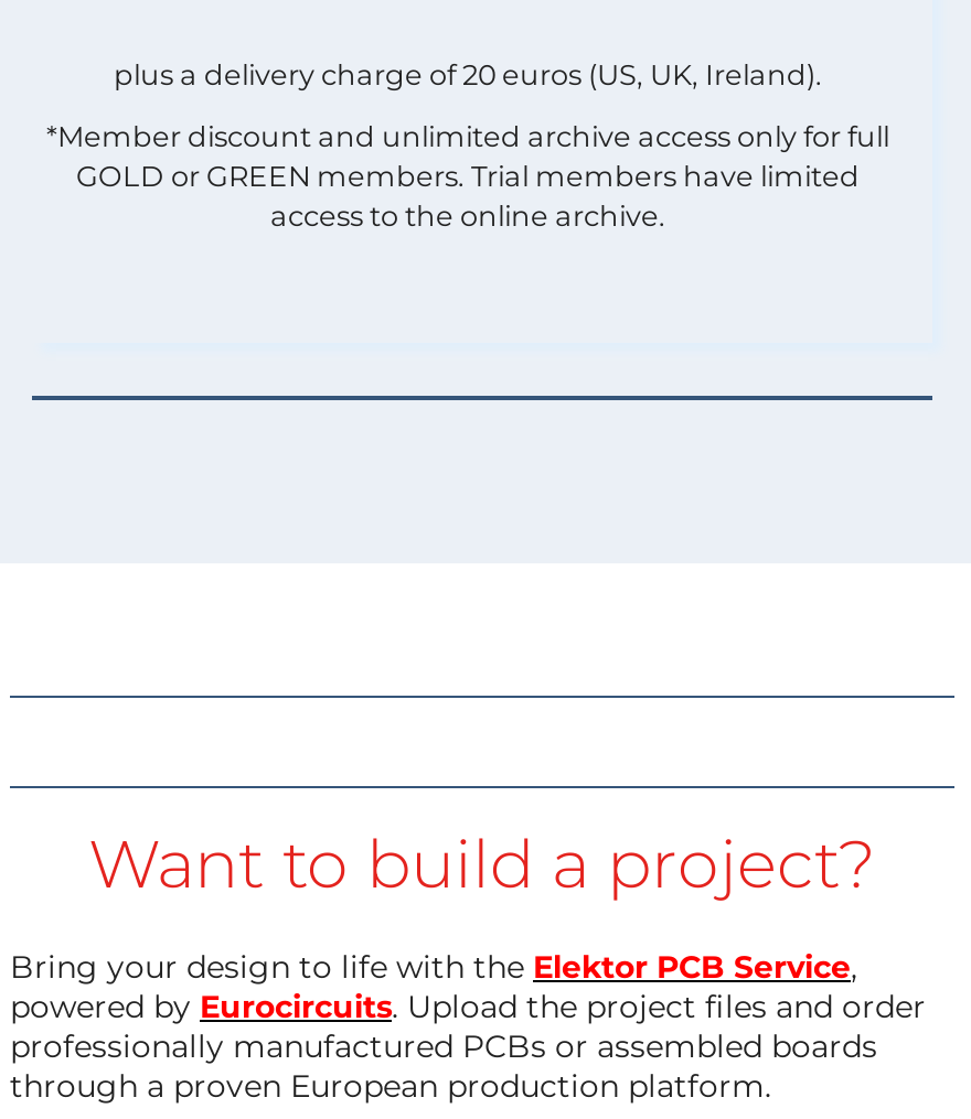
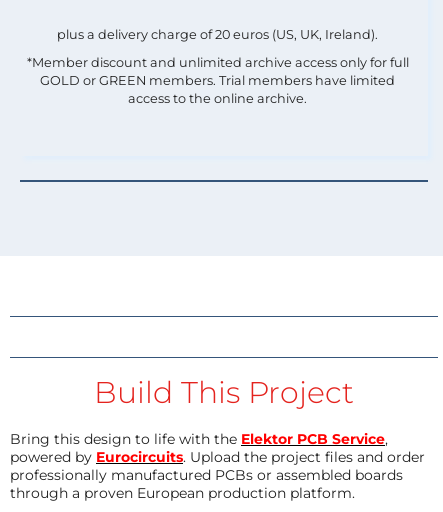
[88,823,876,905] Want to build a project? -> [94,374,354,411] Build This Project
[10,947,857,986] Bring your design to life with the Elektor PCB Service, -> [10,430,388,448] Bring this design to life with the Elektor PCB Service,

